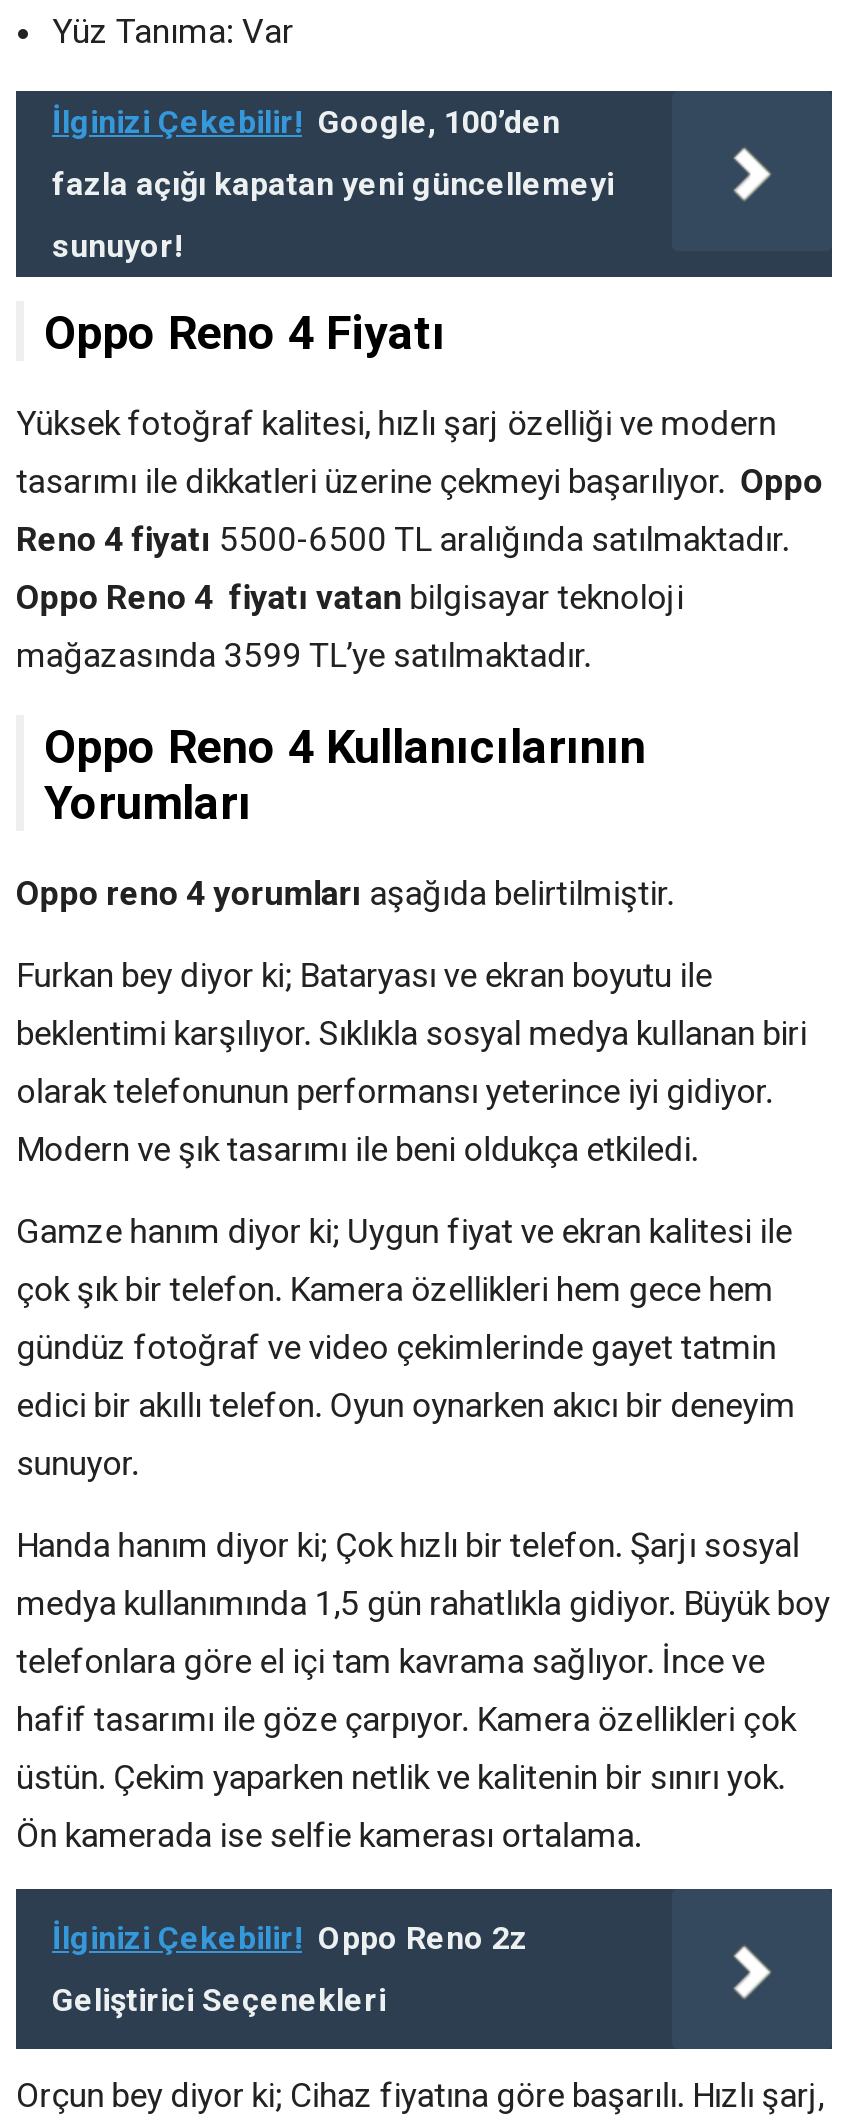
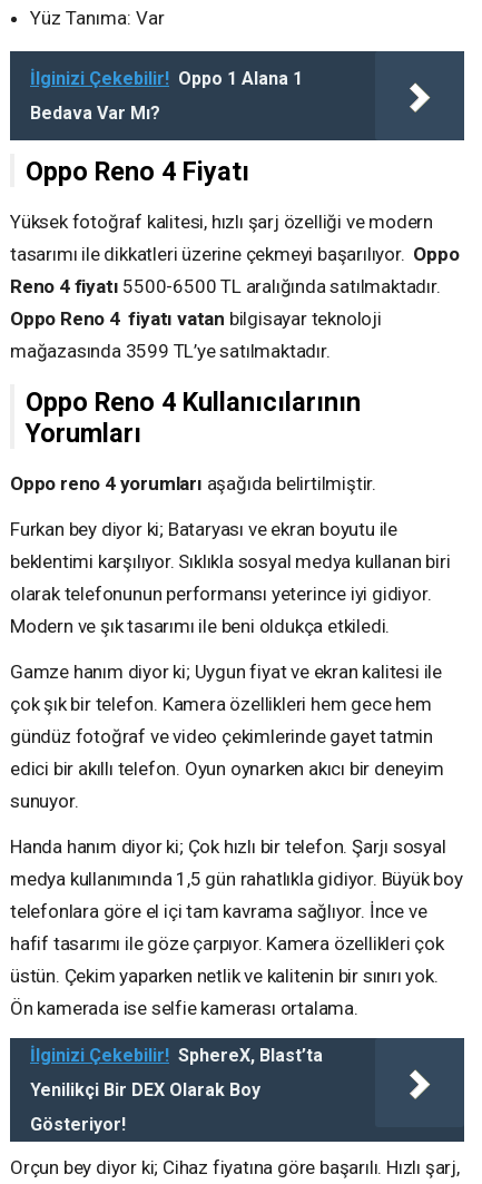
[52,102,614,264] İlginizi Çekebilir! Google, 100’den | fazla açığı kapatan yeni güncellemeyi | sunuyor! -> [30,68,303,124] İlginizi Çekebilir! Oppo 1 Alana 1 | Bedava Var Mı?
[52,1918,528,2018] İlginizi Çekebilir! Oppo Reno 2z | Geliştirici Seçenekleri -> [30,1045,323,1135] İlginizi Çekebilir! SphereX, Blast’ta | Yenilikçi Bir DEX Olarak Boy | Gösteriyor!

